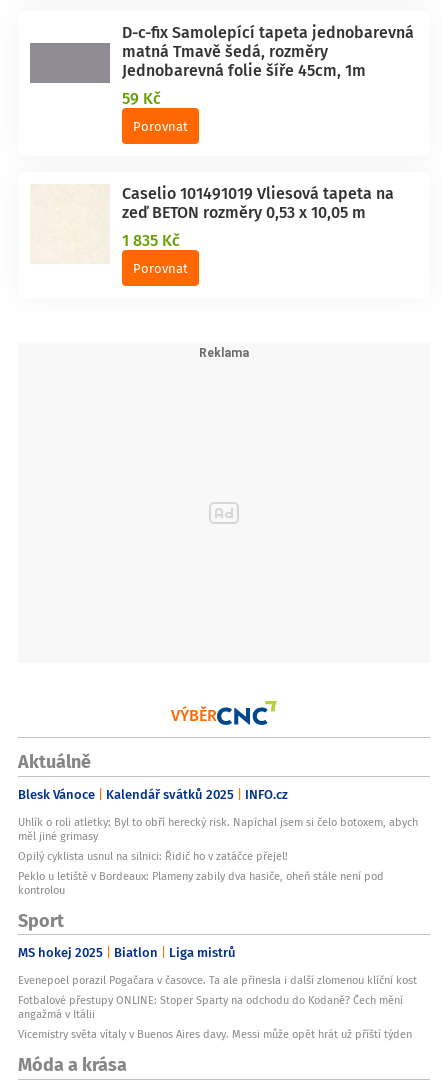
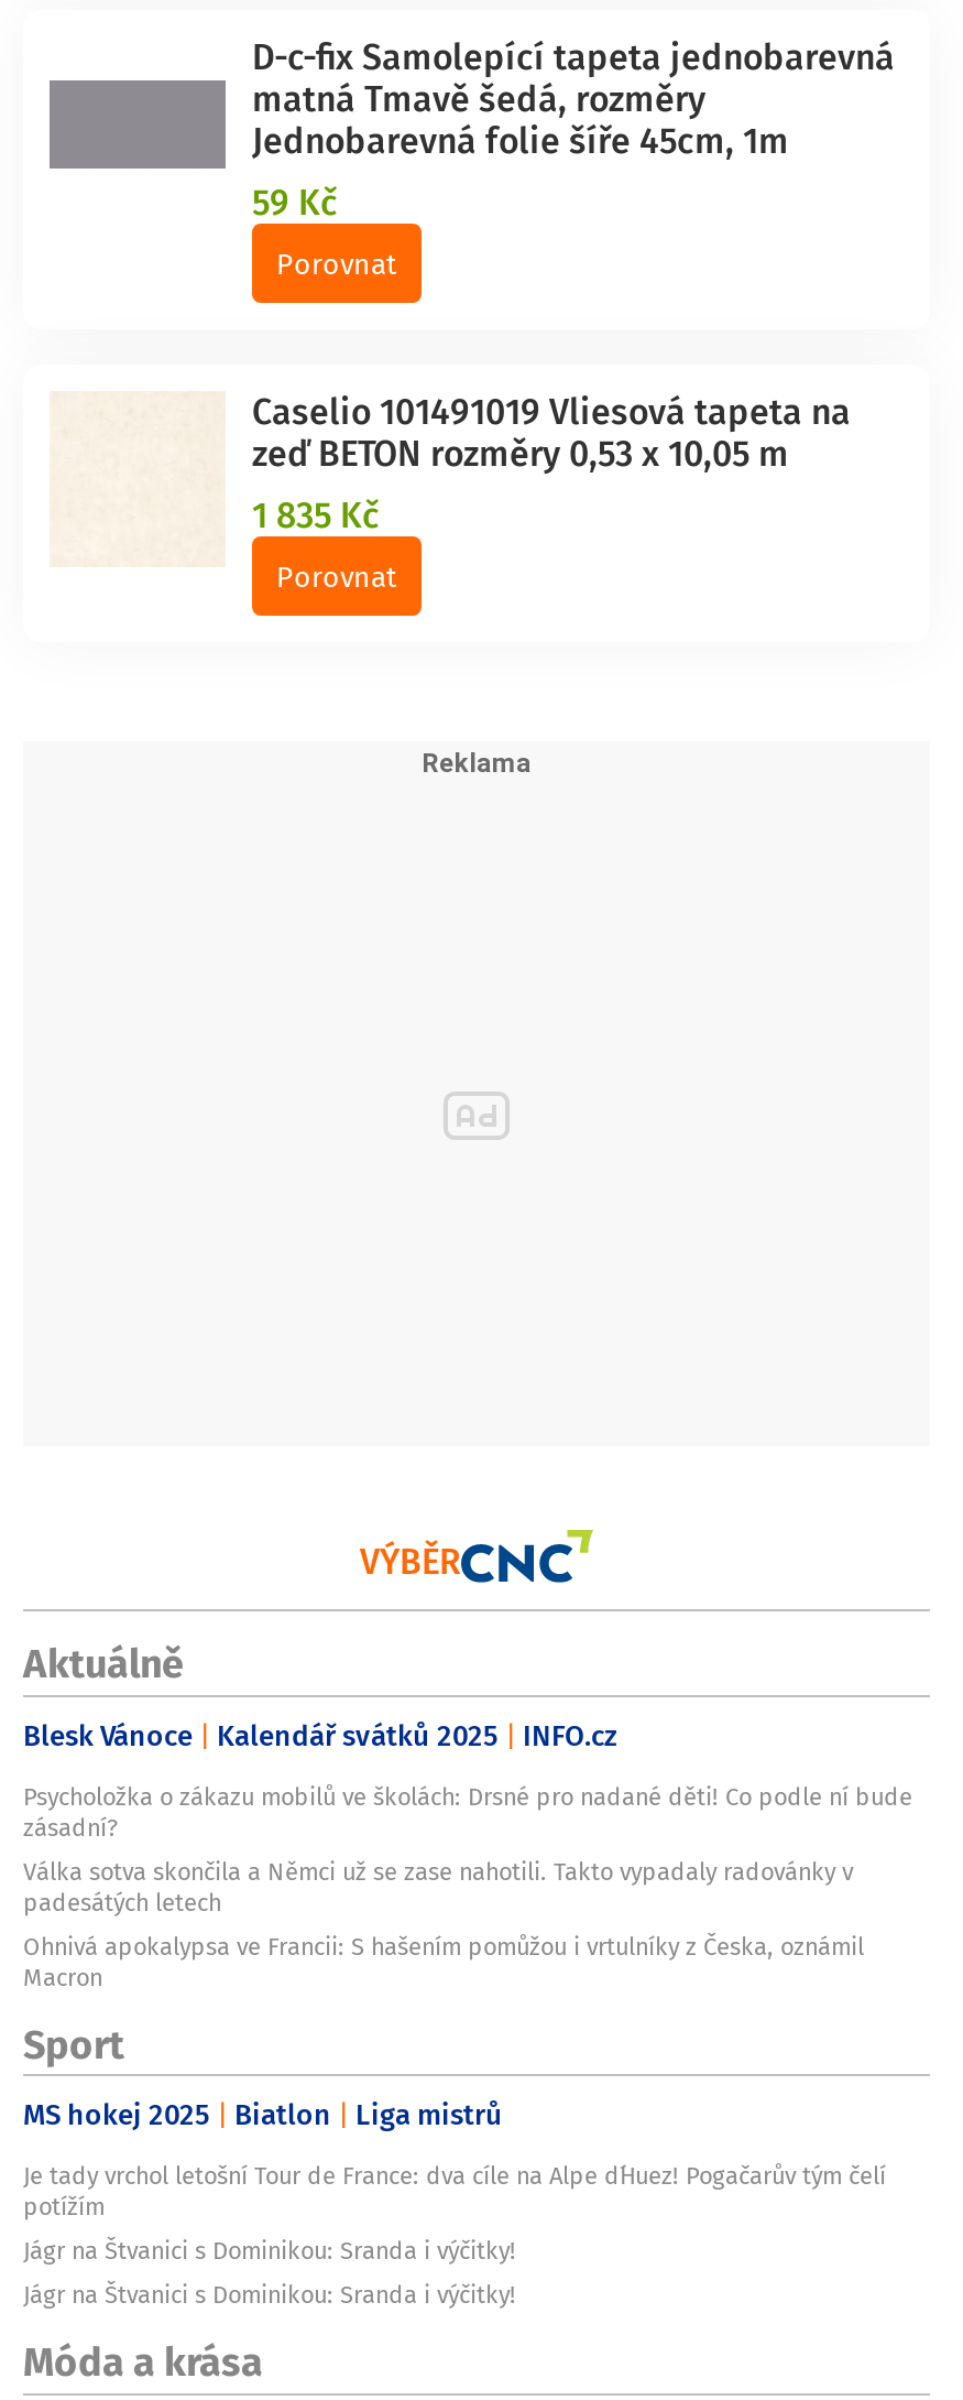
[18,814,418,898] Uhlík o roli atletky: Byl to obří herecký risk. Napíchal jsem si čelo botoxem, abych | měl jiné grimasy | Opilý cyklista usnul na silnici: Řidič ho v zatáčce přejel! | Peklo u letiště v Bordeaux: Plameny zabily dva hasiče, oheň stále není pod | kontrolou -> [23,1779,912,1994] Psycholožka o zákazu mobilů ve školách: Drsné pro nadané děti! Co podle ní bude | zásadní? | Válka sotva skončila a Němci už se zase nahotili. Takto vypadaly radovánky v | padesátých letech | Ohnivá apokalypsa ve Francii: S hašením pomůžou i vrtulníky z Česka, oznámil | Macron
[18,972,417,1042] Evenepoel porazil Pogačara v časovce. Ta ale přinesla i další zlomenou klíční kost | Fotbalové přestupy ONLINE: Stoper Sparty na odchodu do Kodaně? Čech mění | angažmá v Itálii | Vicemistry světa vítaly v Buenos Aires davy. Messi může opět hrát už příští týden -> [23,2159,886,2313] Je tady vrchol letošní Tour de France: dva cíle na Alpe d´Huez! Pogačarův tým čelí | potížím | Jágr na Štvanici s Dominikou: Sranda i výčitky! | Jágr na Štvanici s Dominikou: Sranda i výčitky!

